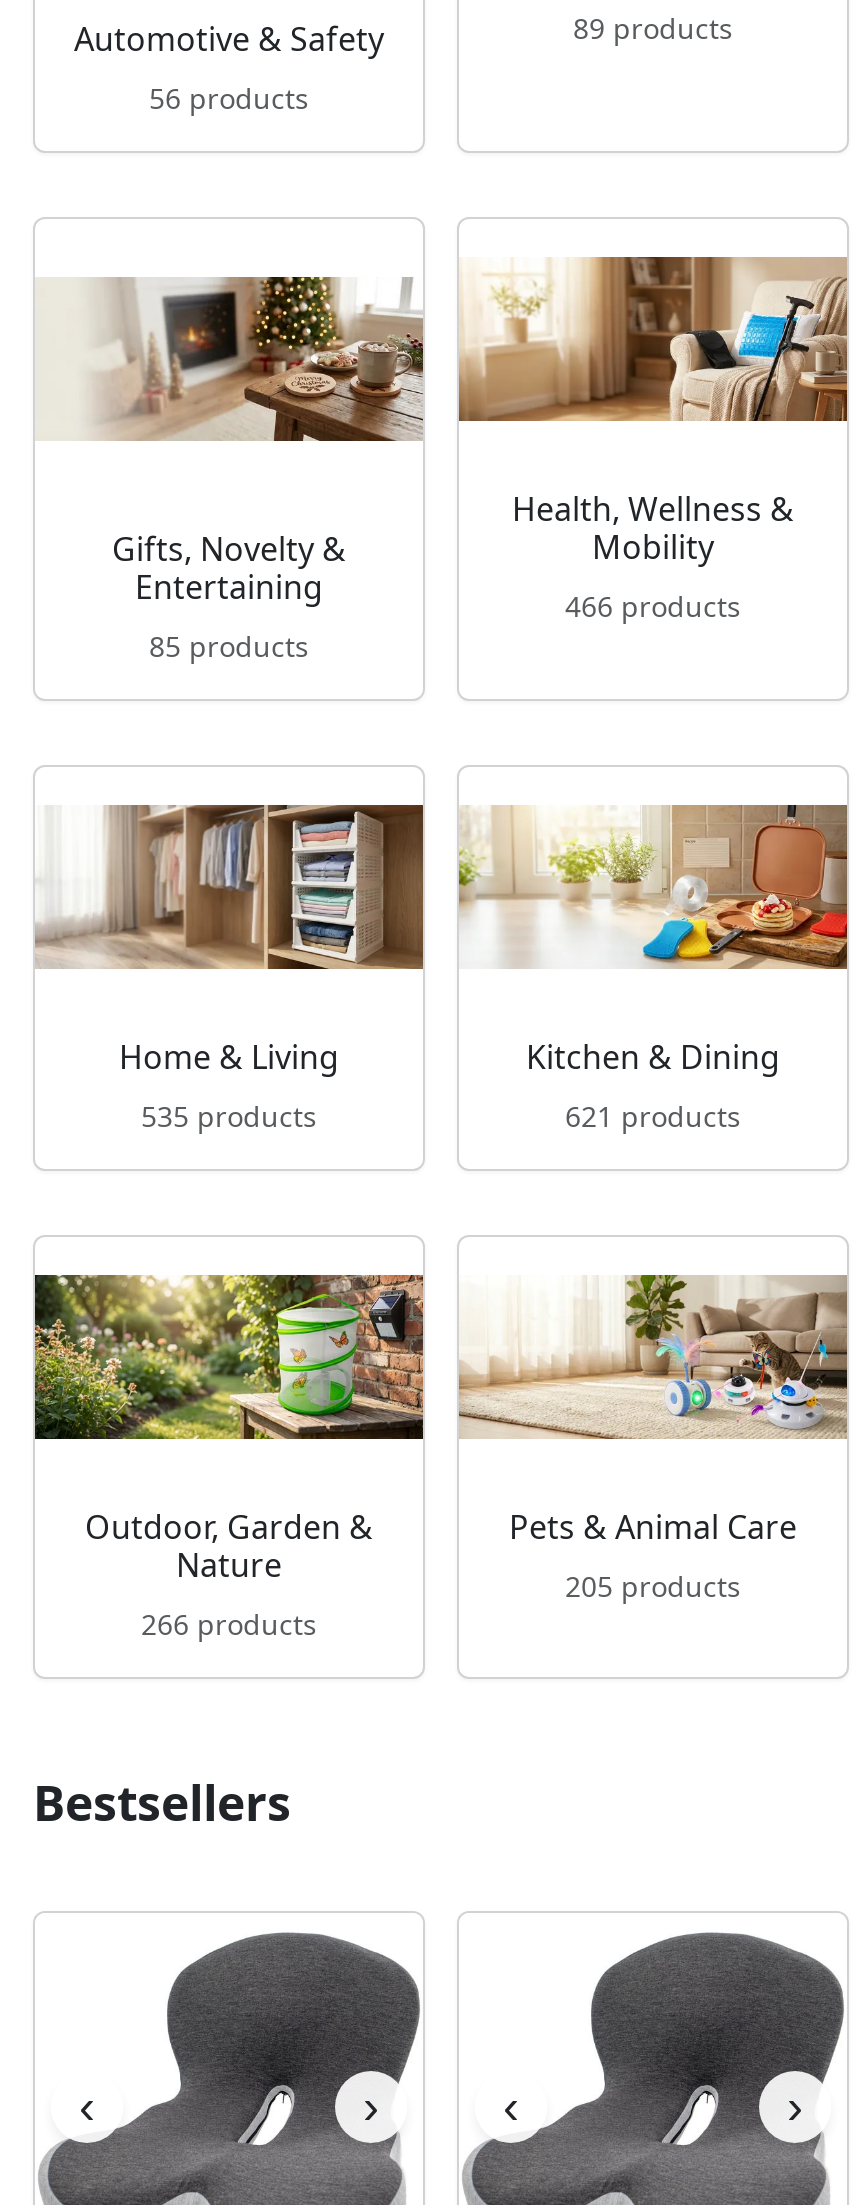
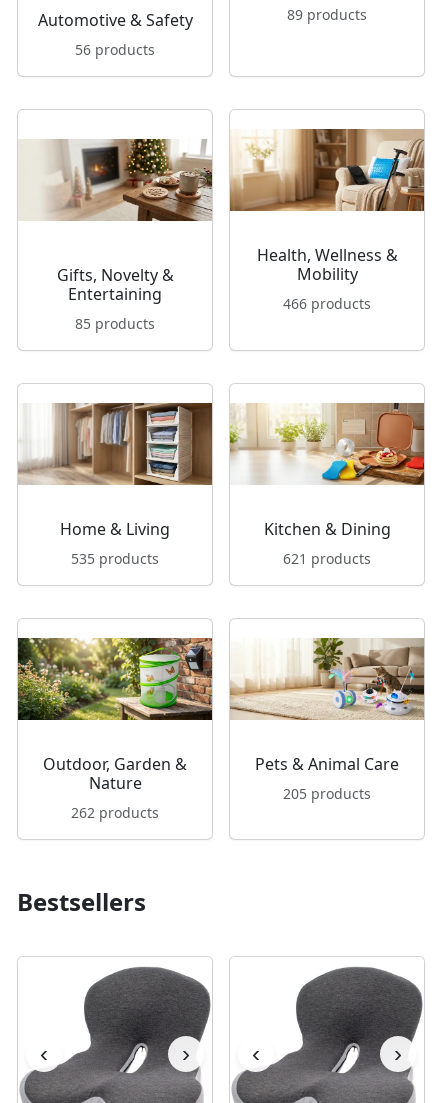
[141,1605,317,1643] 266 products -> [71,803,159,822] 262 products

